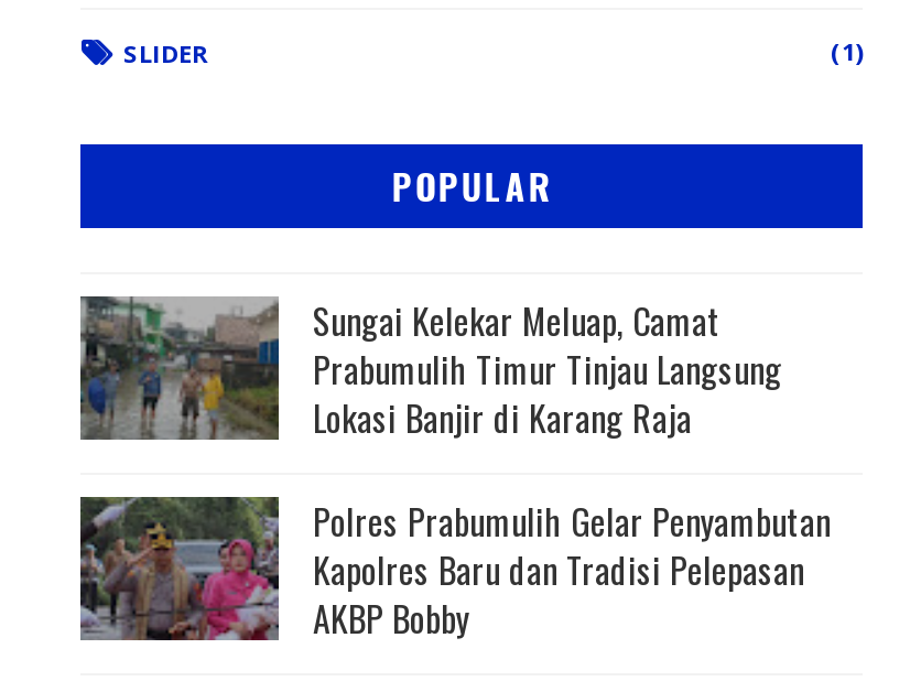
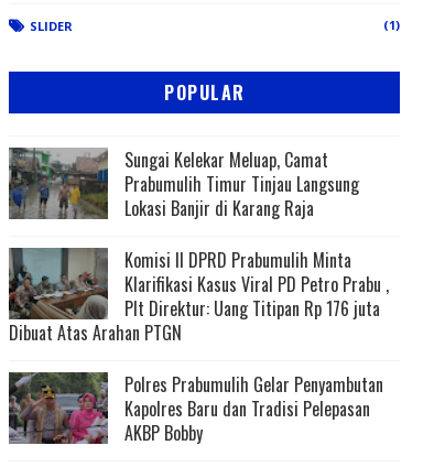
none -> [9,247,389,346] [image] | Komisi II DPRD Prabumulih Minta | Klarifikasi Kasus Viral PD Petro Prabu , | Plt Direktur: Uang Titipan Rp 176 juta | Dibuat Atas Arahan PTGN

